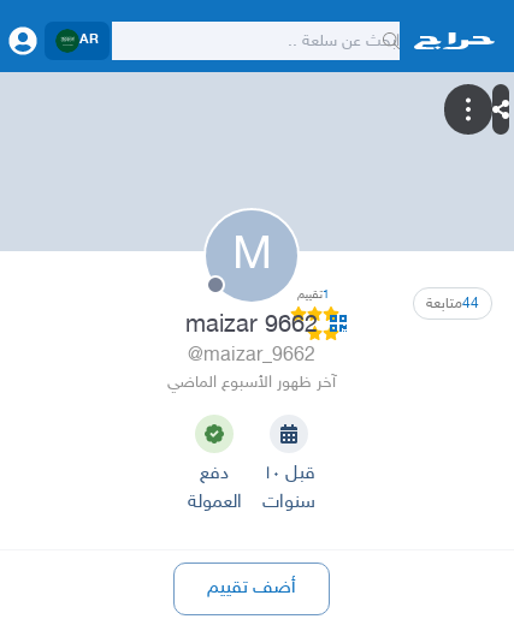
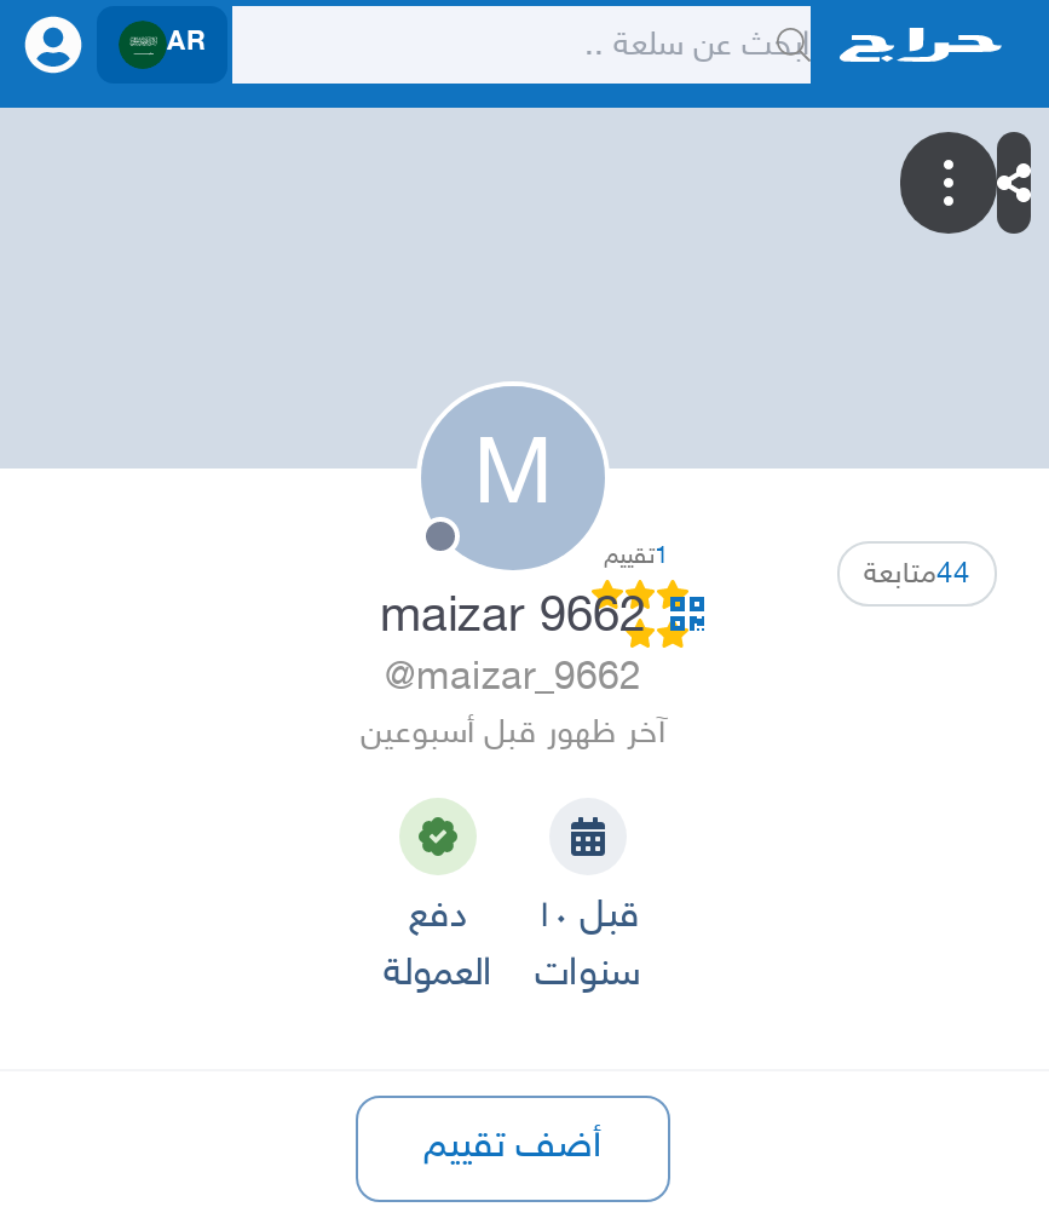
[167,373,336,393] آخر ظهور الأسبوع الماضي -> [361,714,665,755] آخر ظهور قبل أسبوعين

